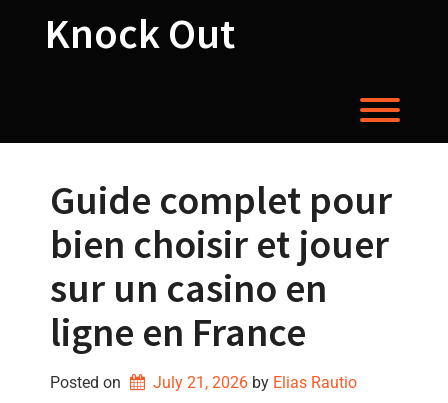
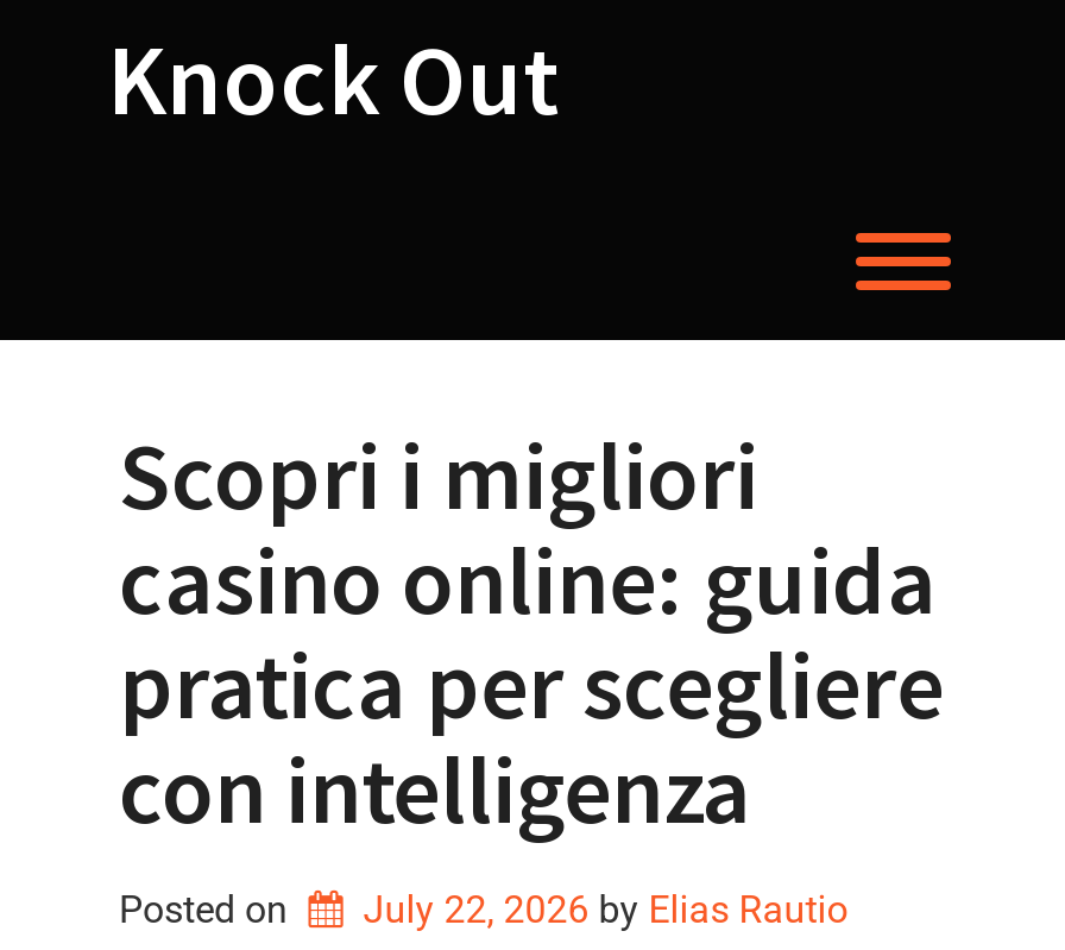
[50,175,392,357] Guide complet pour | bien choisir et jouer | sur un casino en | ligne en France -> [119,416,944,849] Scopri i migliori | casino online: guida | pratica per scegliere | con intelligenza
[153,373,357,392] July 21, 2026 by Elias Rautio -> [363,887,848,932] July 22, 2026 by Elias Rautio

